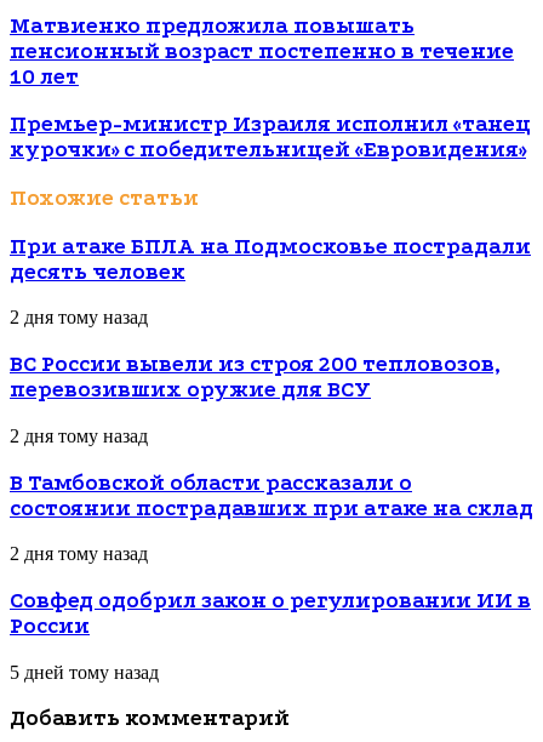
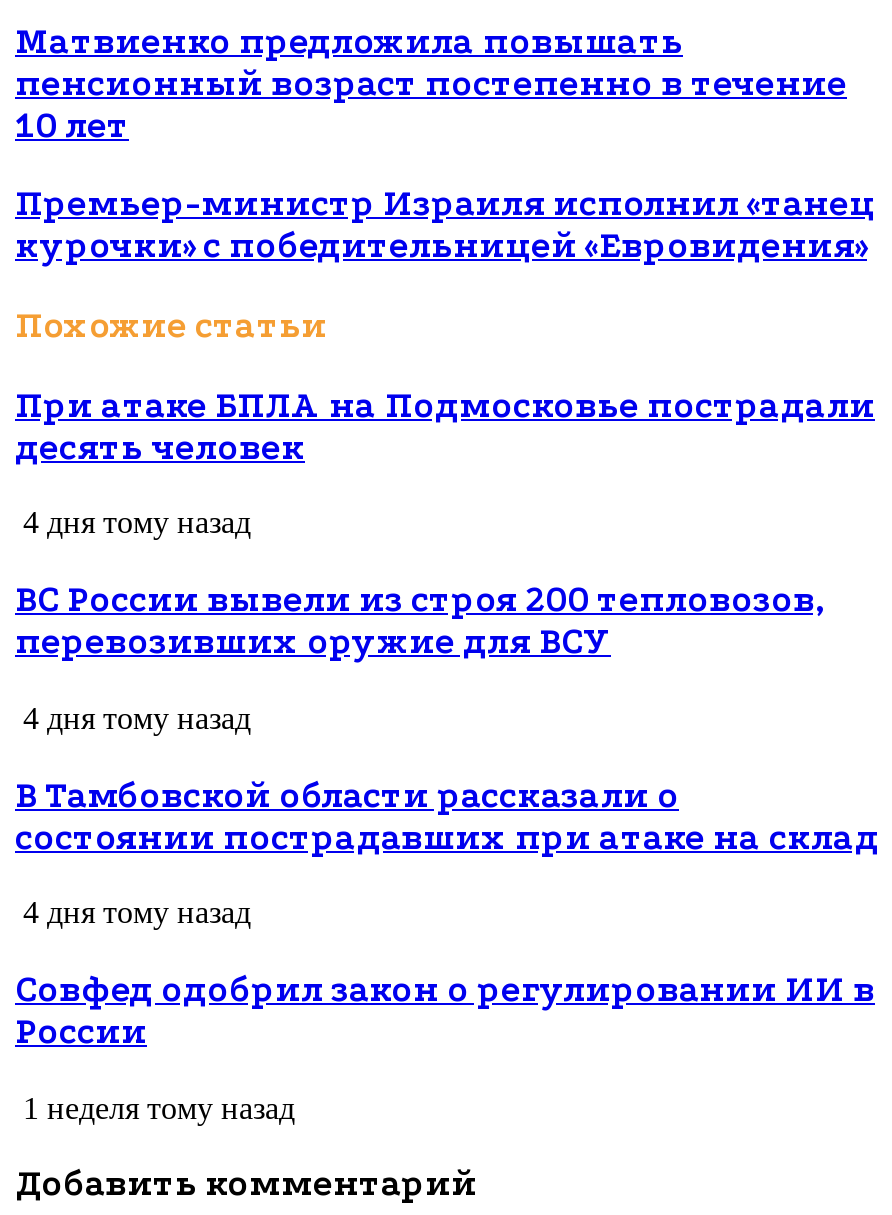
[10,307,148,328] 2 дня тому назад -> [23,506,251,540] 4 дня тому назад
[10,425,148,446] 2 дня тому назад -> [23,701,251,735] 4 дня тому назад
[10,544,148,564] 2 дня тому назад -> [23,896,251,930] 4 дня тому назад
[10,662,159,682] 5 дней тому назад -> [23,1090,295,1124] 1 неделя тому назад

